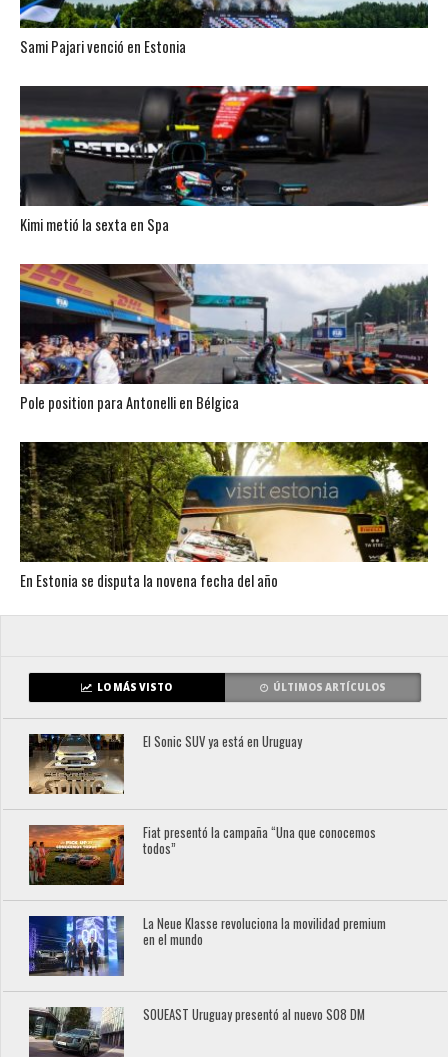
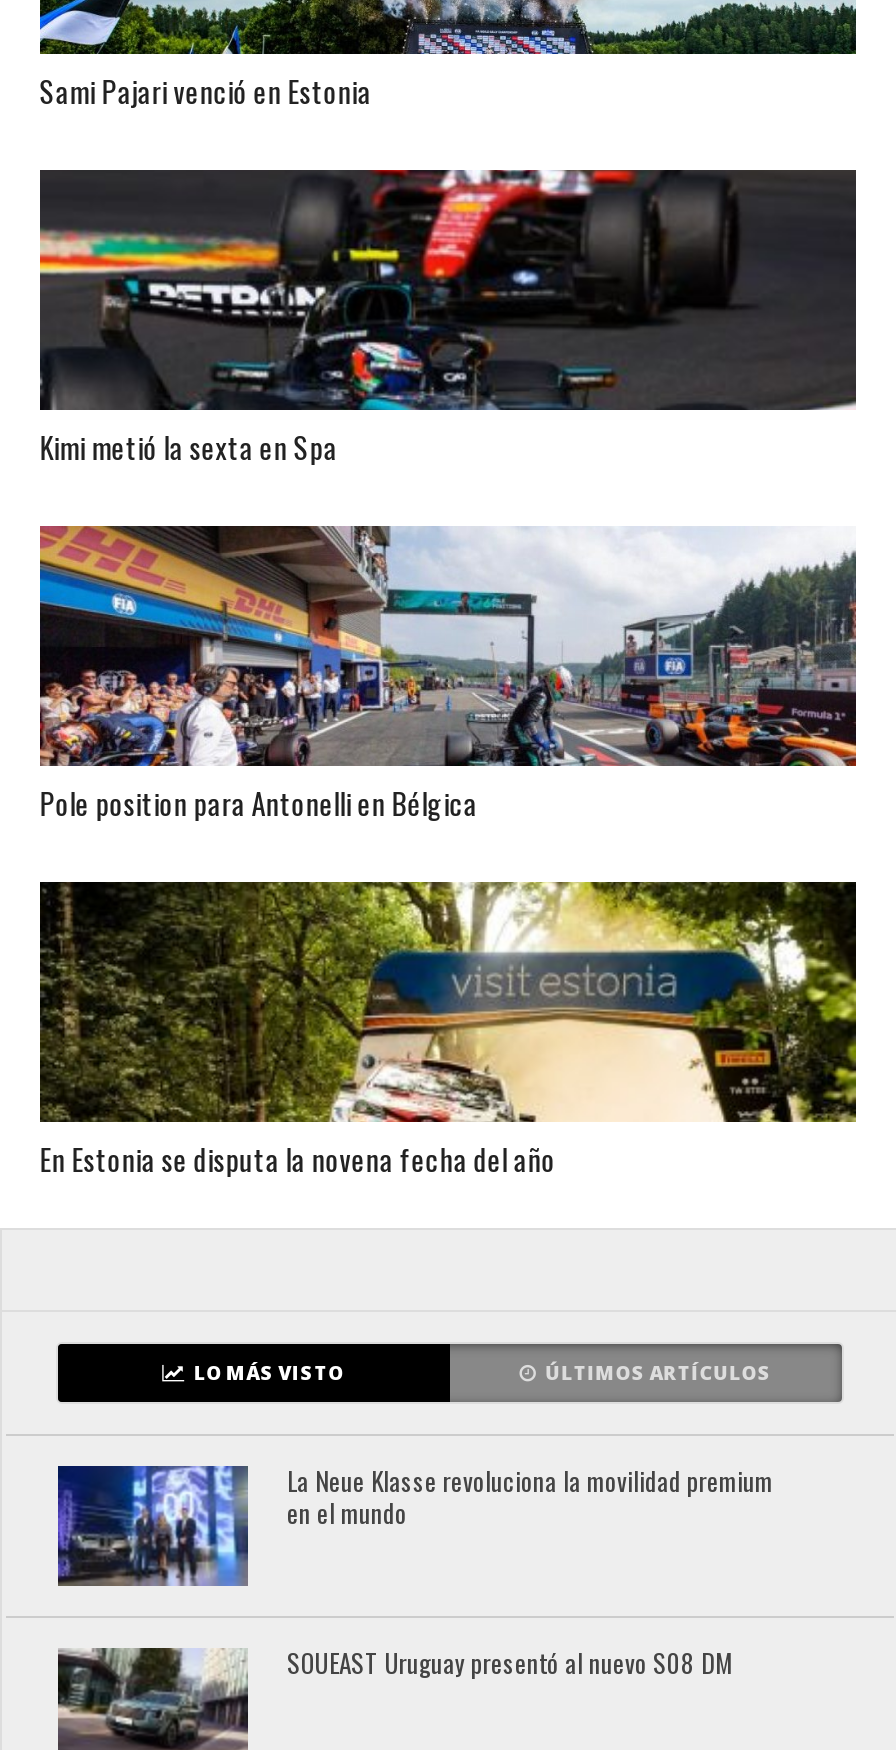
[28,731,302,795] [image] | El Sonic SUV ya está en Uruguay -> none
[28,822,376,886] [image] | Fiat presentó la campaña “Una que conocemos | todos” -> none

